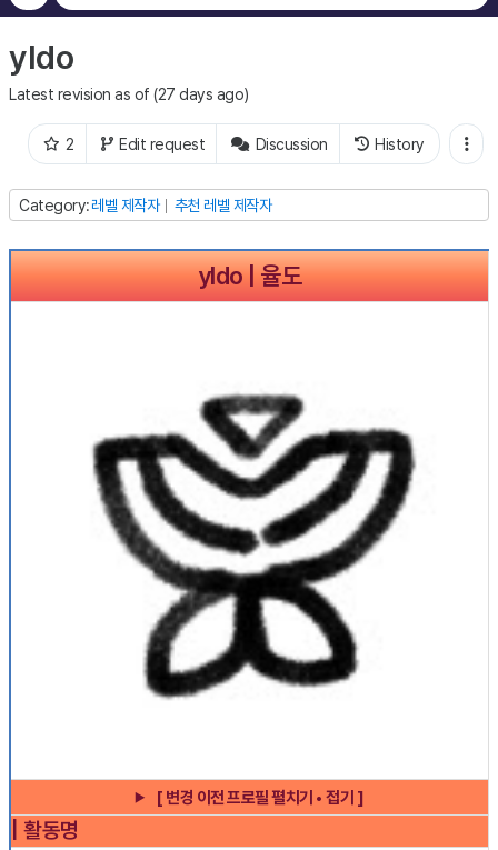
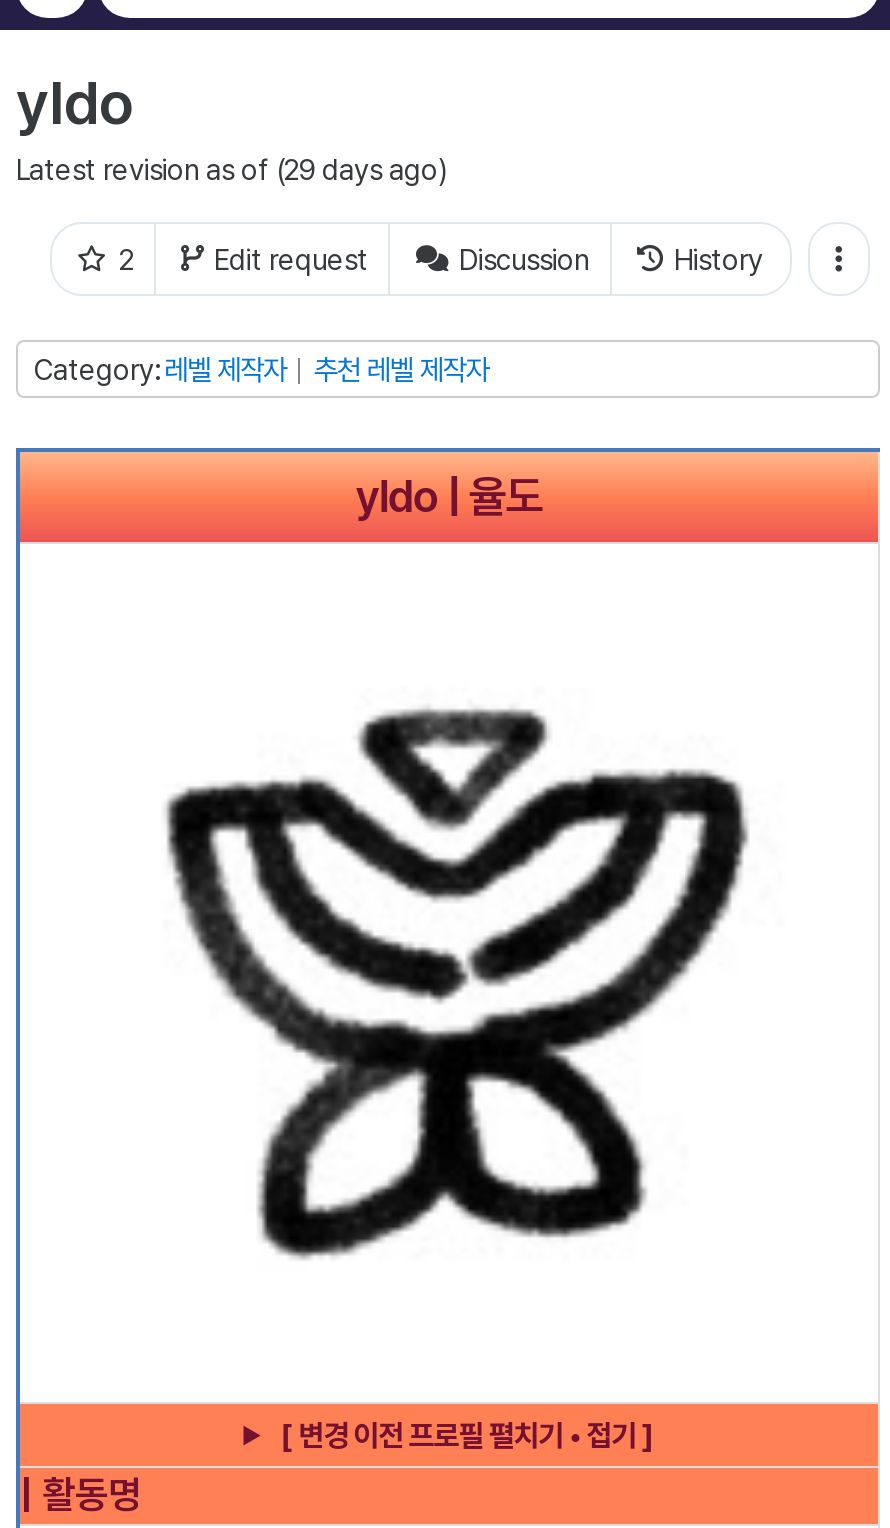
[9,84,248,103] Latest revision as of (27 days ago) -> [16,152,447,186] Latest revision as of (29 days ago)

